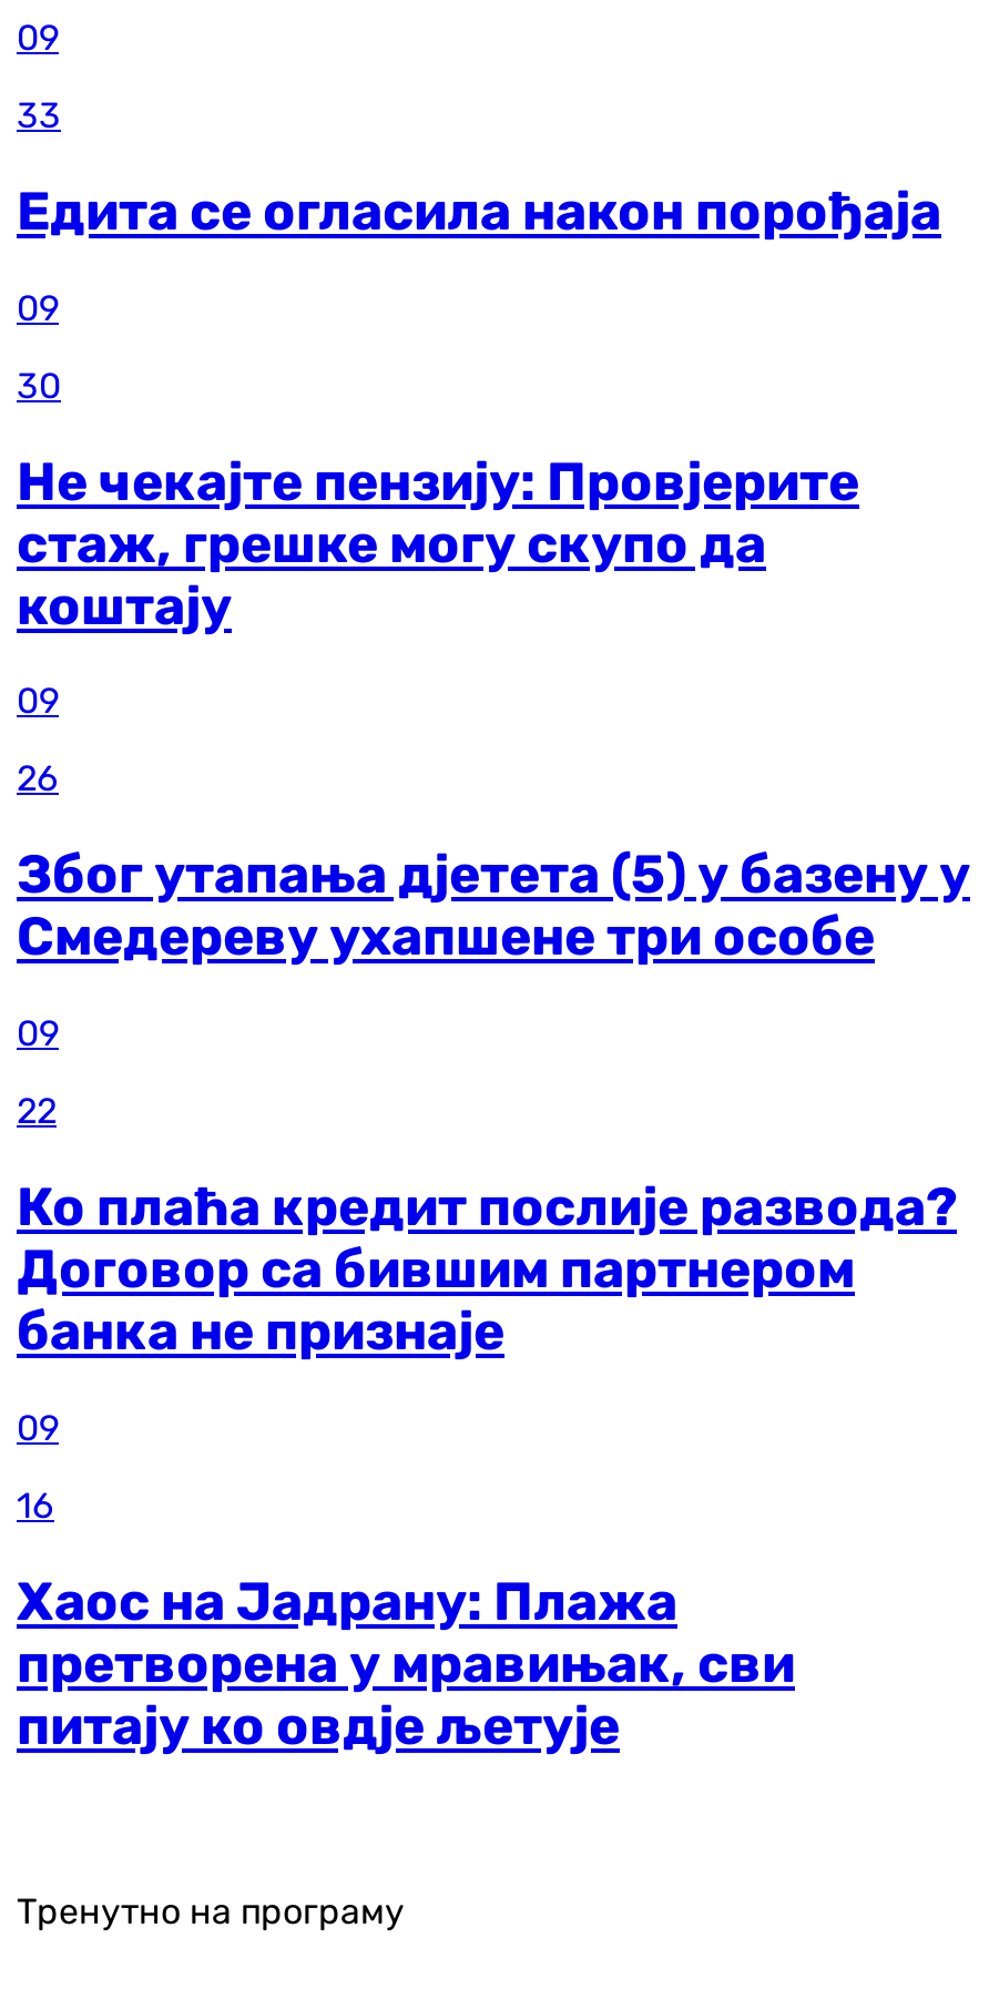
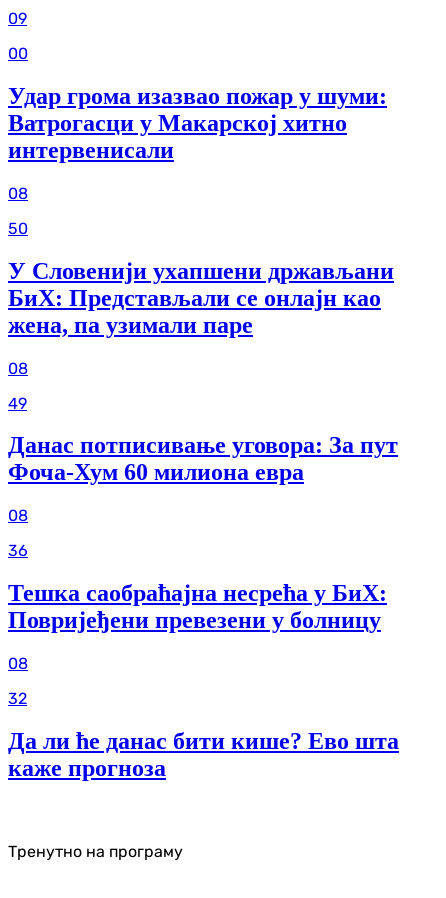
[17,94,61,136] 33 -> [8,44,28,63] 00
[17,180,941,242] Едита се огласила након порођаја -> [8,83,387,163] Удар грома изазвао пожар у шуми: | Ватрогасци у Макарској хитно | интервенисали
[17,286,59,329] 09 -> [8,184,28,203] 08
[17,364,61,406] 30 -> [8,219,28,238] 50
[17,450,859,637] Не чекајте пензију: Провјерите | стаж, грешке могу скупо да | коштају -> [8,258,394,338] У Словенији ухапшени држављани | БиХ: Представљали се онлајн као | жена, па узимали паре
[17,681,59,723] 09 -> [8,358,28,377] 08
[17,758,59,800] 26 -> [8,393,27,412] 49
[17,845,970,969] Због утапања дјетета (5) у базену у | Смедереву ухапшене три особе -> [8,432,398,485] Данас потписивање уговора: За пут | Фоча-Хум 60 милиона евра
[17,1013,59,1055] 09 -> [8,506,28,525] 08
[17,1091,57,1133] 22 -> [8,541,28,560] 36
[17,1177,957,1363] Ко плаћа кредит послије развода? | Договор са бившим партнером | банка не признаје -> [8,580,387,633] Тешка саобраћајна несрећа у БиХ: | Повријеђени превезени у болницу
[17,1407,59,1449] 09 -> [8,654,28,673] 08
[17,1485,54,1527] 16 -> [8,689,27,708] 32
[17,1571,795,1757] Хаос на Јадрану: Плажа | претворена у мравињак, сви | питају ко овдје љетује -> [8,728,399,781] Да ли ће данас бити кише? Ево шта | каже прогноза

